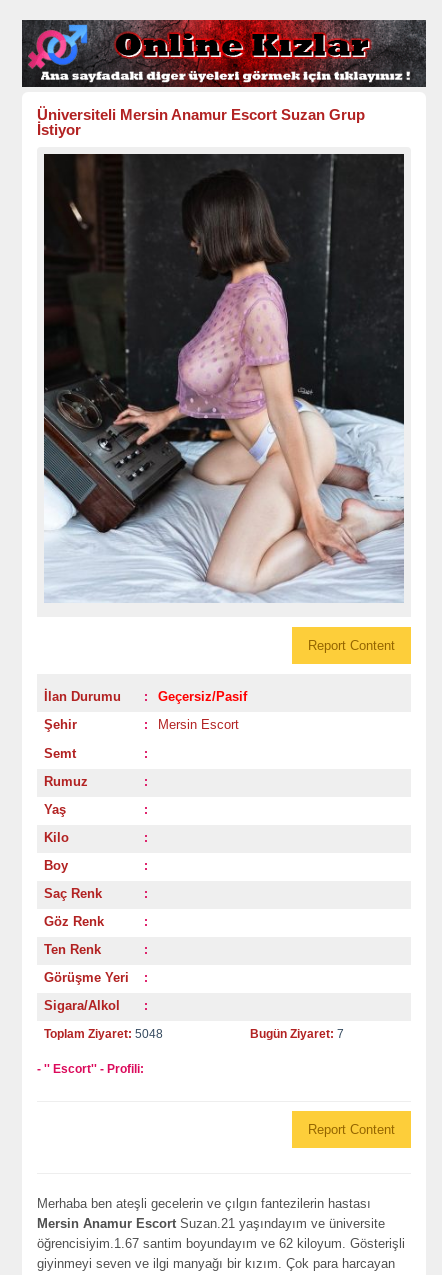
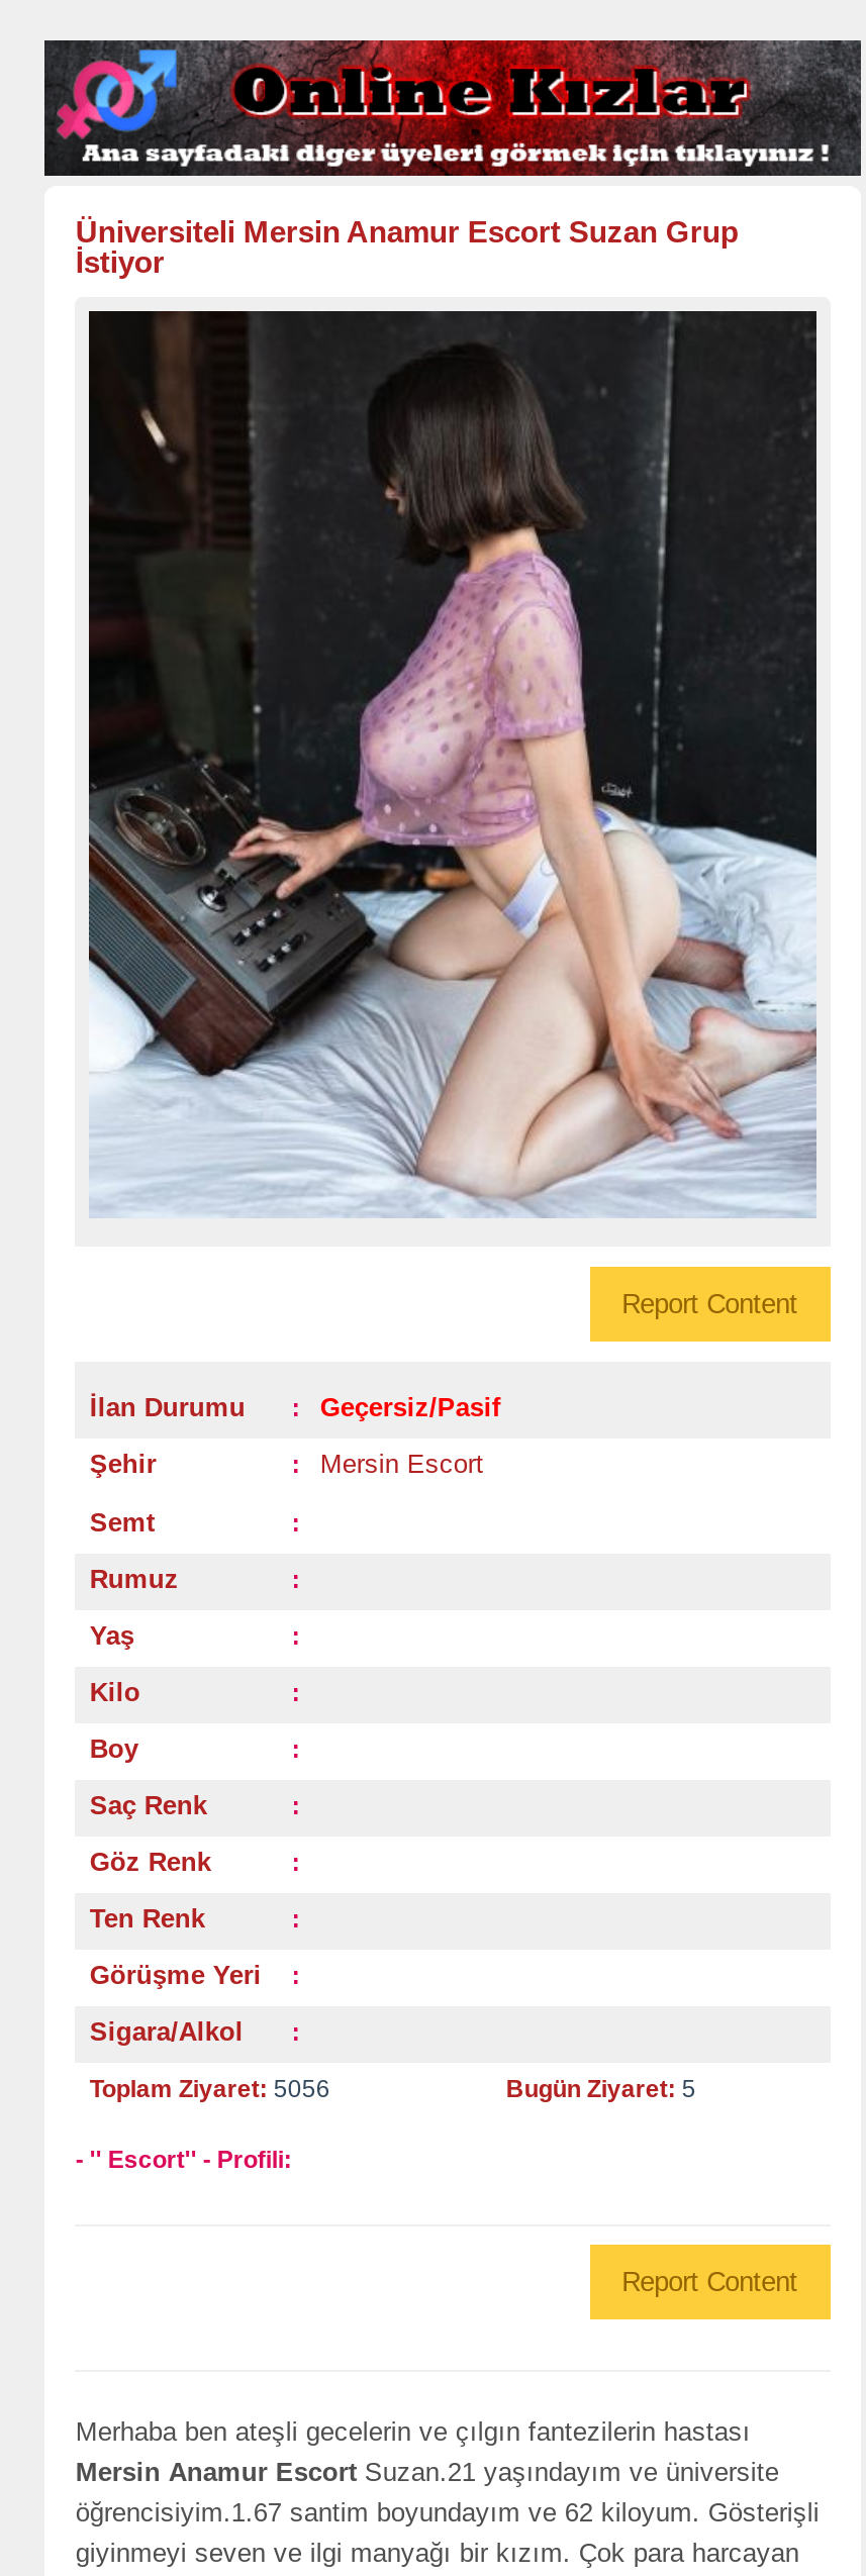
[44,1027,163,1041] Toplam Ziyaret: 5048 -> [90,2075,330,2104] Toplam Ziyaret: 5056
[250,1027,344,1041] Bugün Ziyaret: 7 -> [506,2075,696,2104] Bugün Ziyaret: 5

